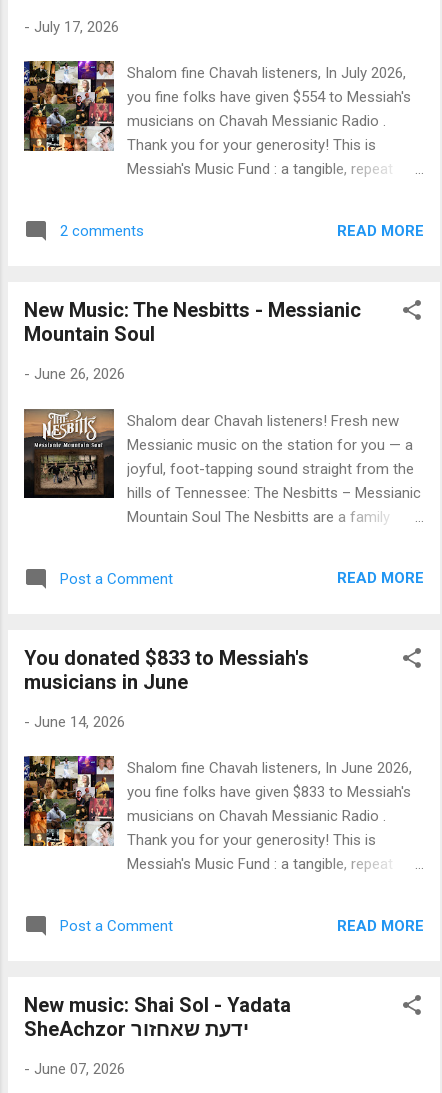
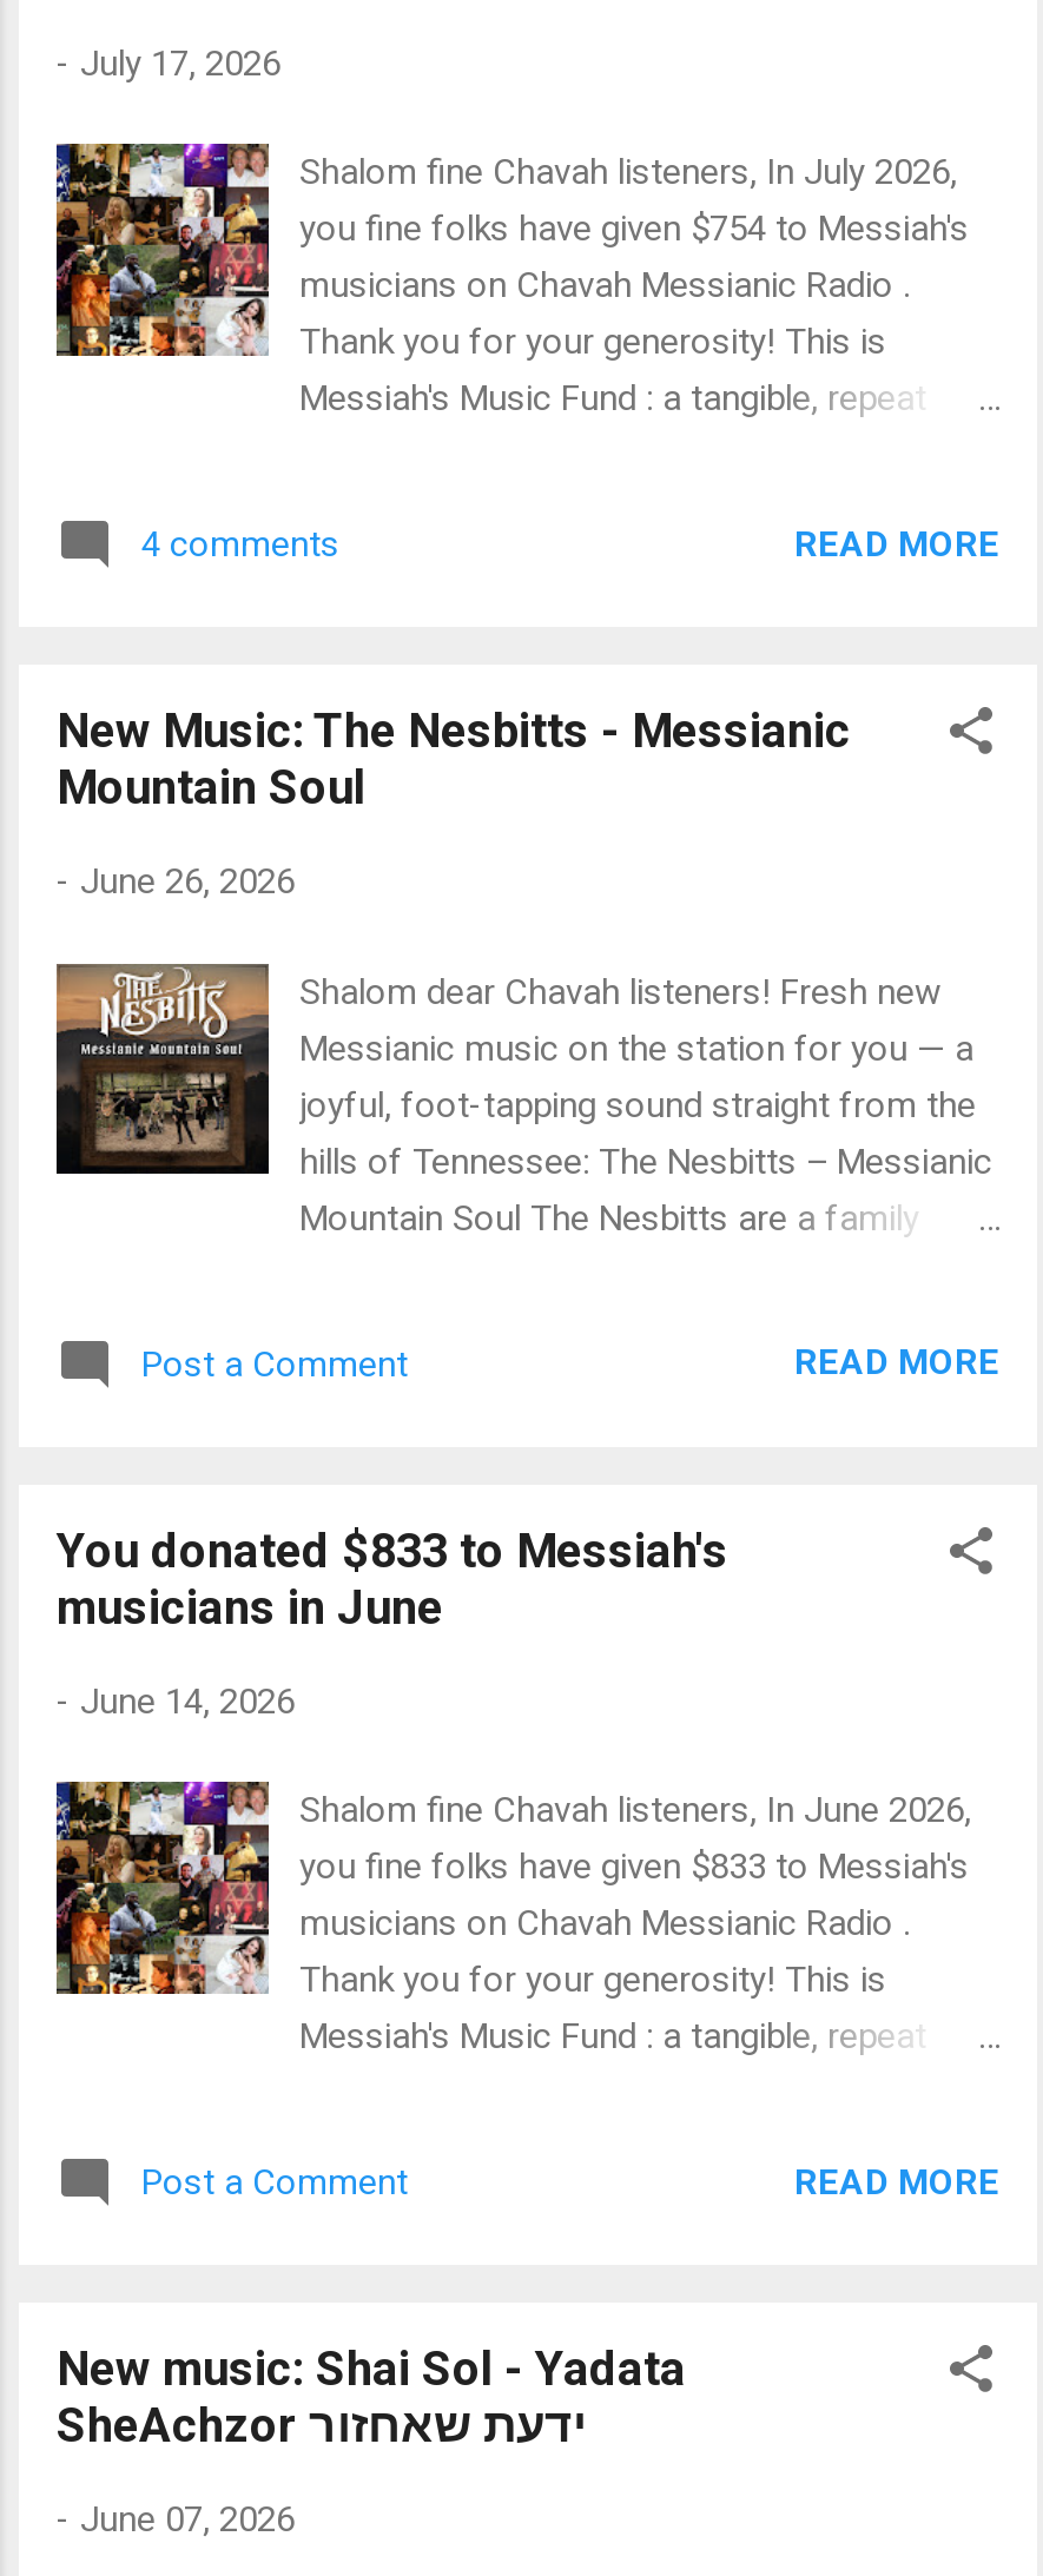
[127,88,411,106] you fine folks have given $554 to Messiah's -> [299,207,969,250] you fine folks have given $754 to Messiah's
[60,222,144,240] 2 comments -> [141,523,339,566] 4 comments

